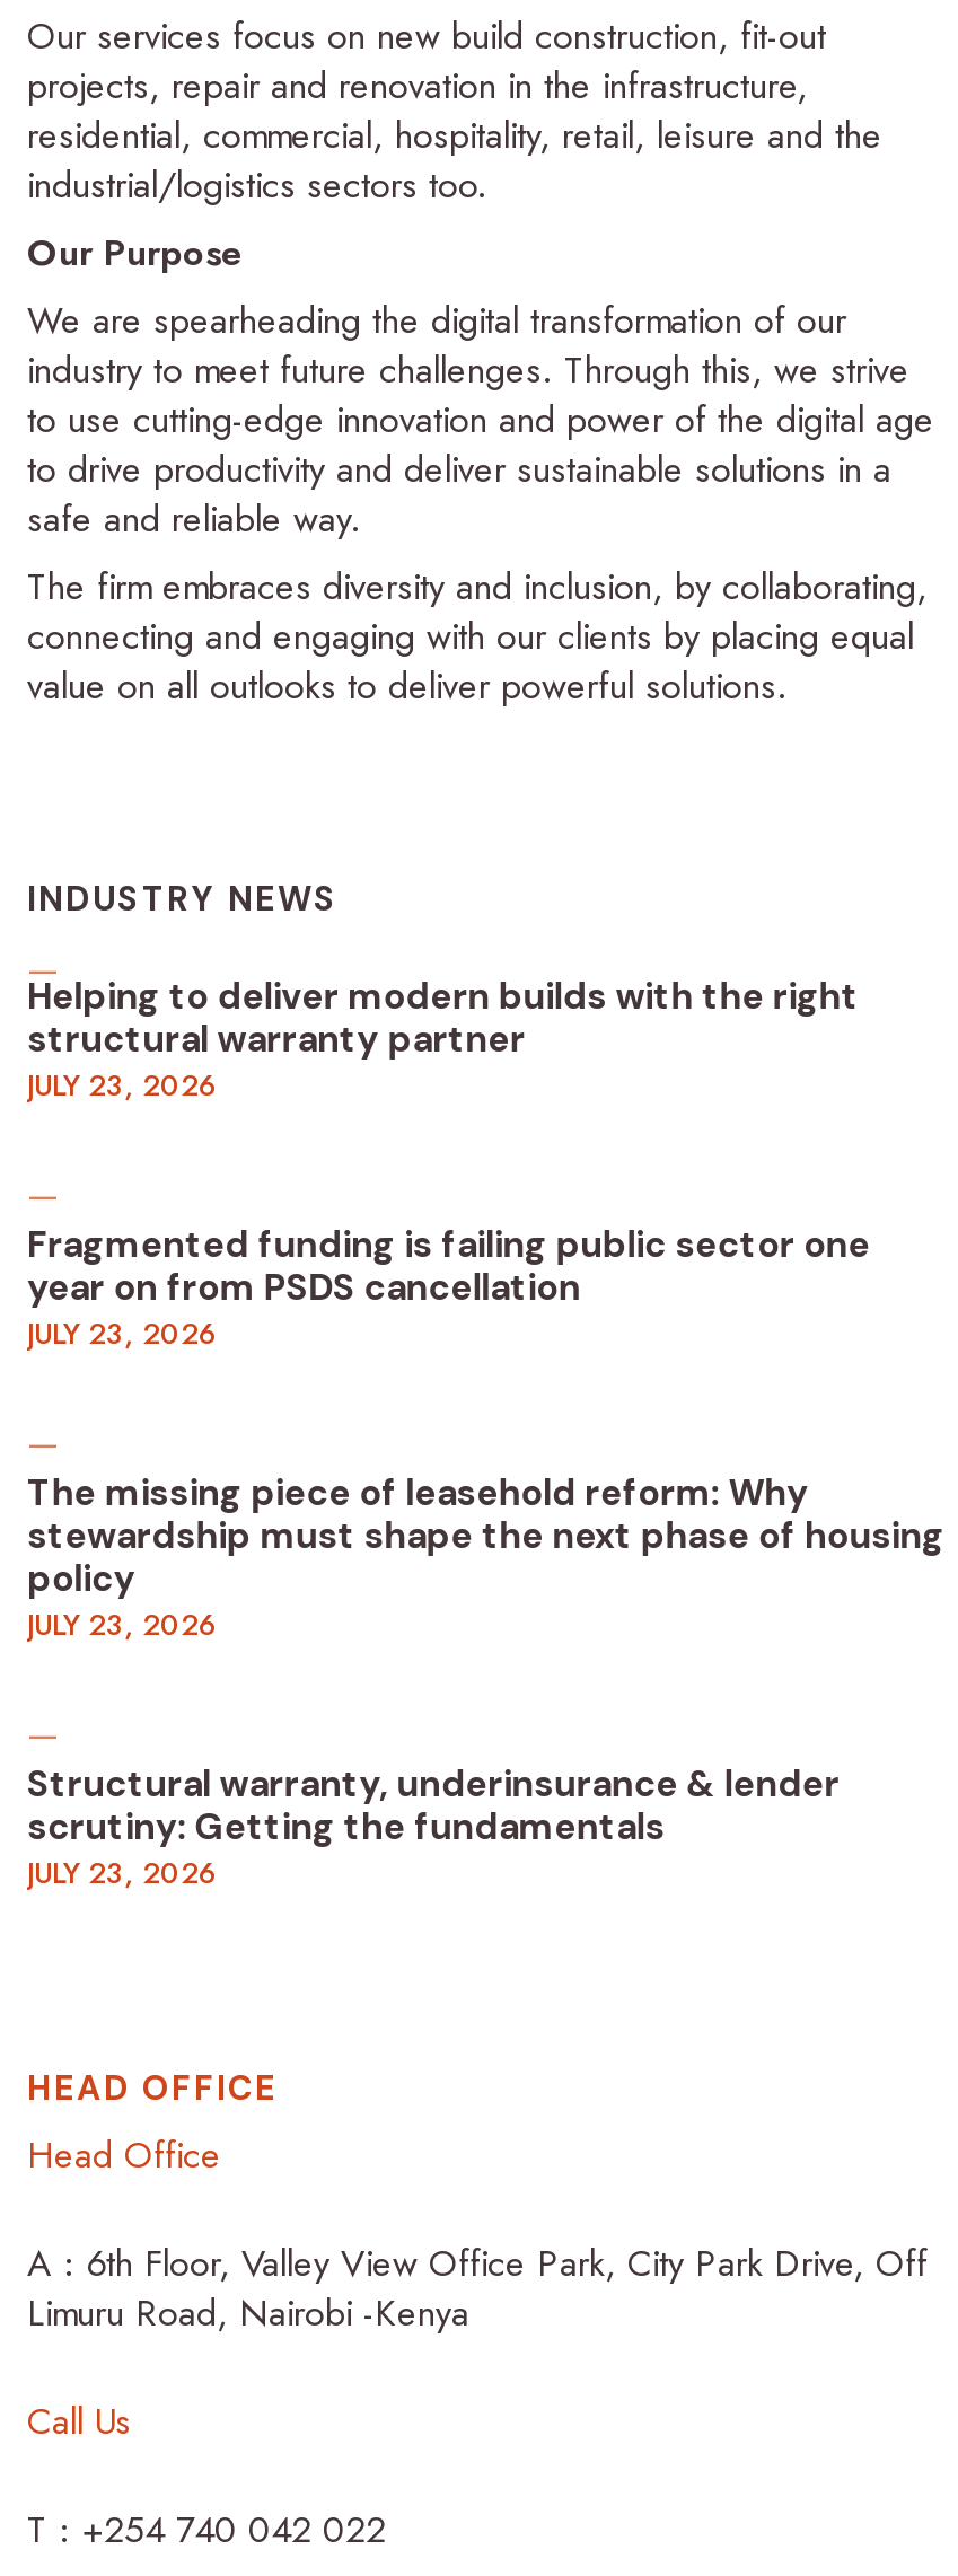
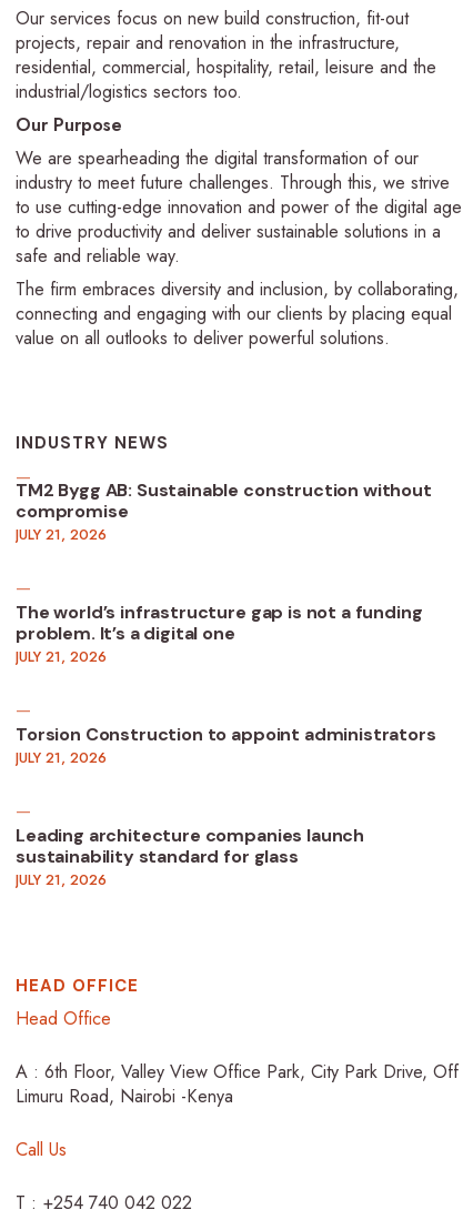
[27,974,859,1107] Helping to deliver modern builds with the right | structural warranty partner | JULY 23, 2026 -> [16,479,432,545] TM2 Bygg AB: Sustainable construction without | compromise | JULY 21, 2026
[27,1222,870,1355] Fragmented funding is failing public sector one | year on from PSDS cancellation | JULY 23, 2026 -> [16,602,422,667] The world’s infrastructure gap is not a funding | problem. It’s a digital one | JULY 21, 2026
[27,1470,944,1646] The missing piece of leasehold reform: Why | stewardship must shape the next phase of housing | policy | JULY 23, 2026 -> [16,724,436,768] Torsion Construction to appoint administrators | JULY 21, 2026
[27,1761,840,1894] Structural warranty, underinsurance & lender | scrutiny: Getting the fundamentals | JULY 23, 2026 -> [16,825,364,890] Leading architecture companies launch | sustainability standard for glass | JULY 21, 2026

